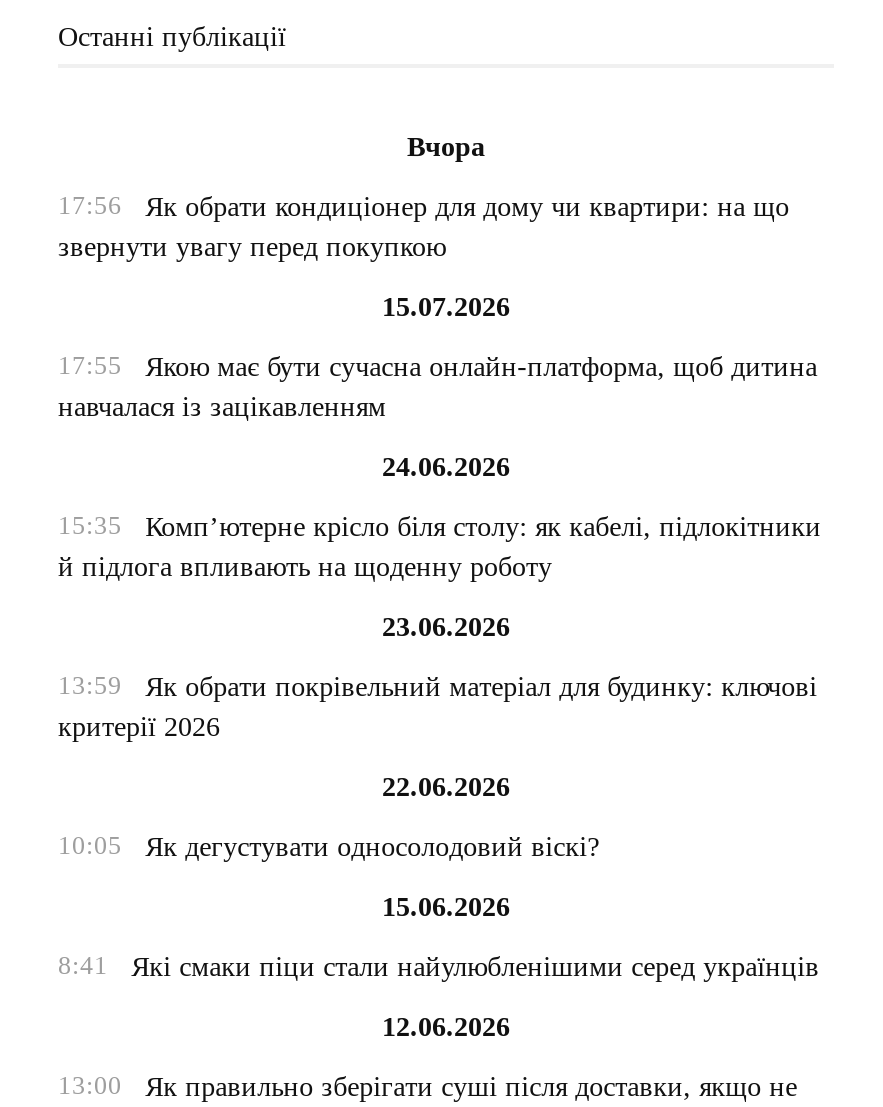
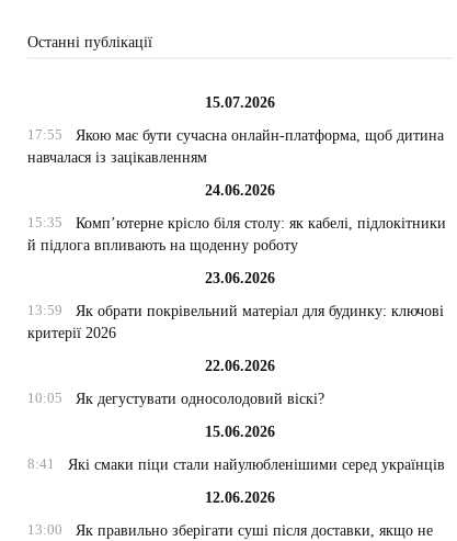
[58,132,789,262] Вчора | 17:56 | Як обрати кондиціонер для дому чи квартири: на що | звернути увагу перед покупкою -> none

